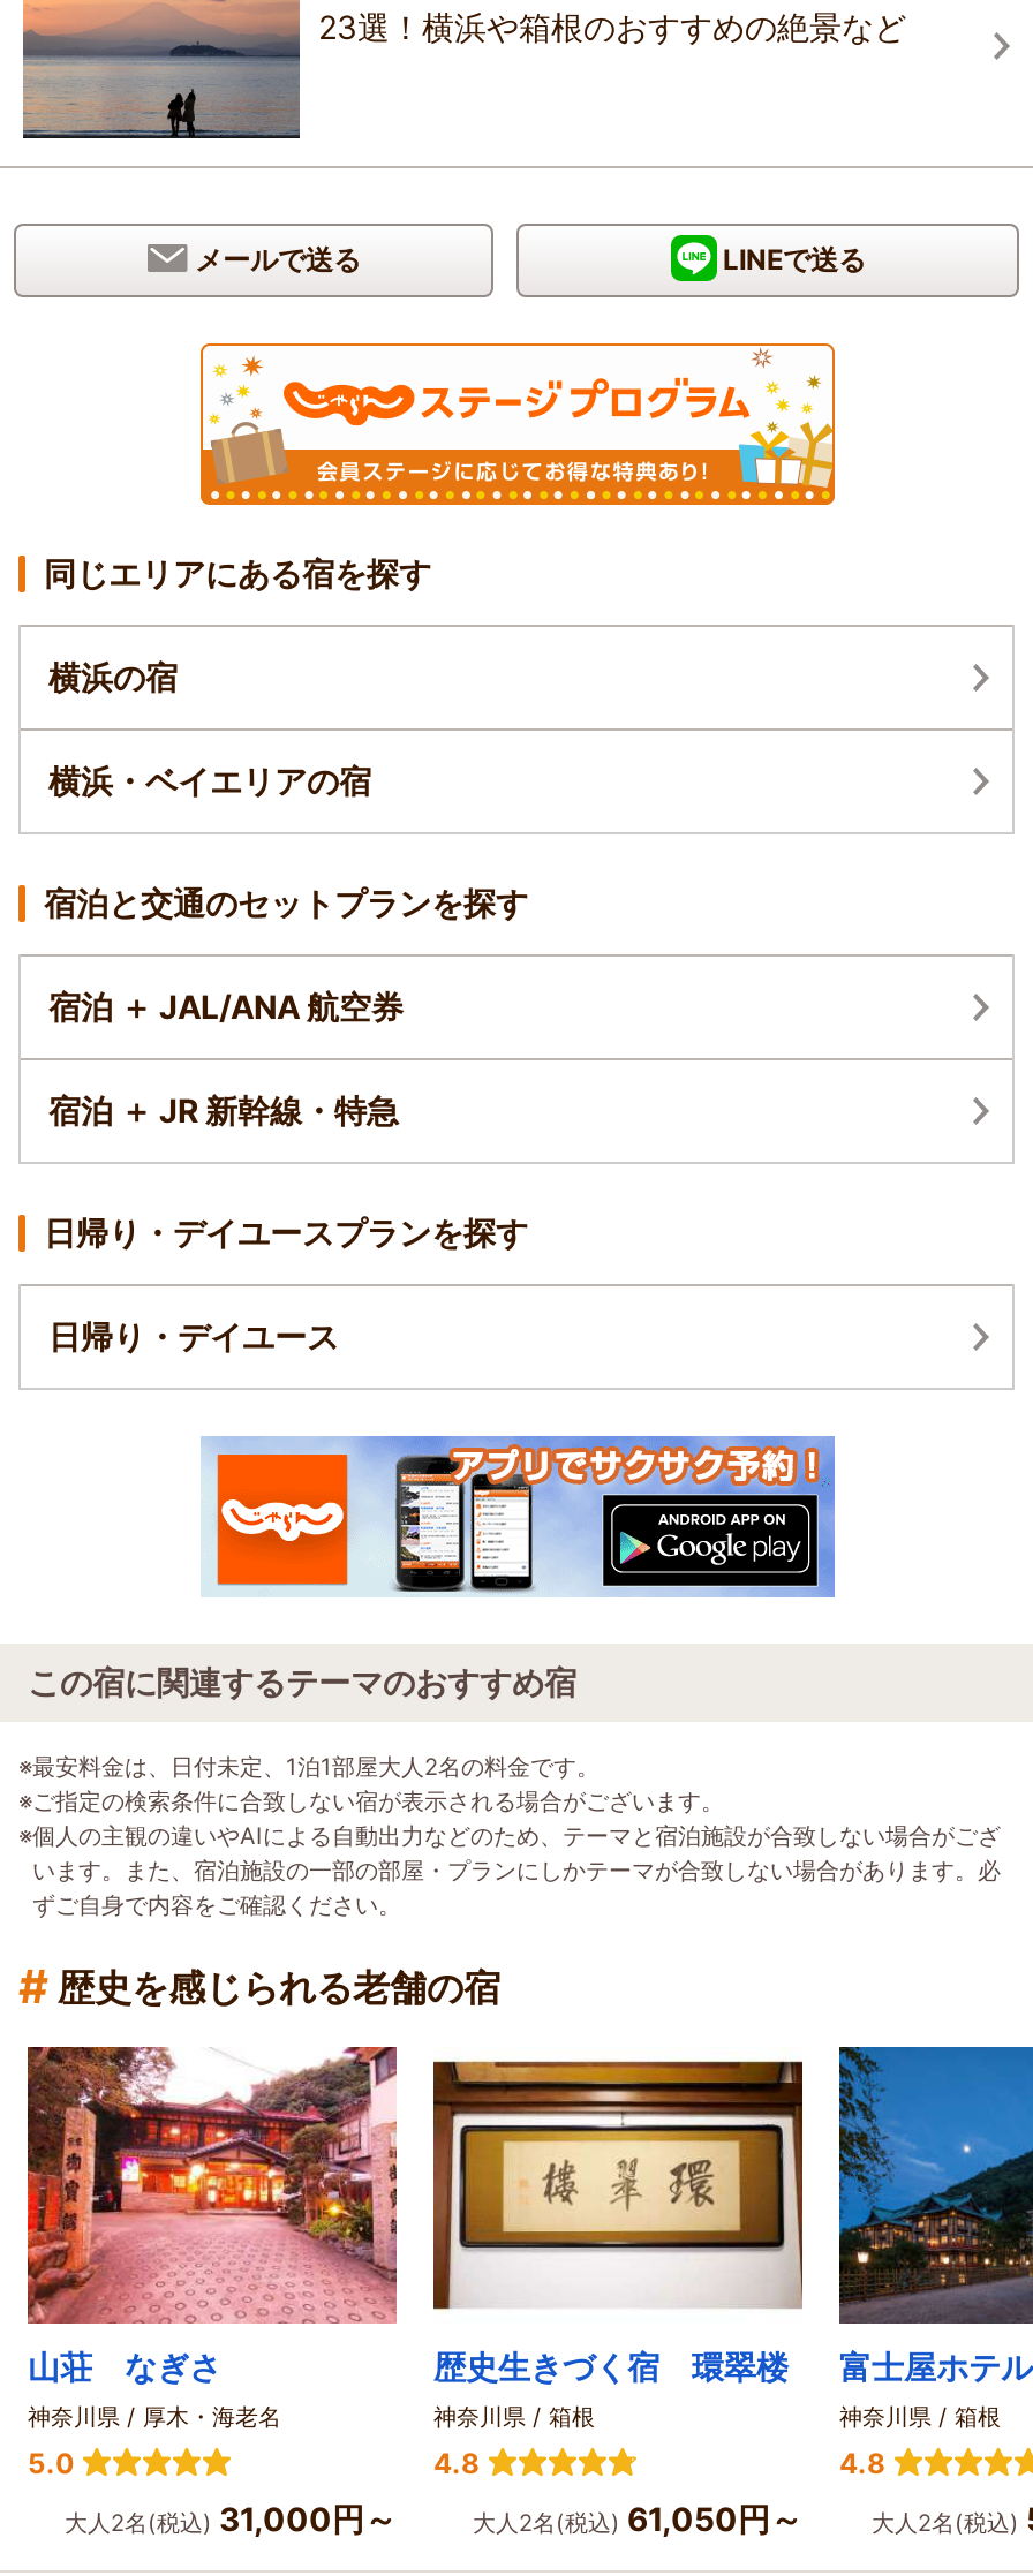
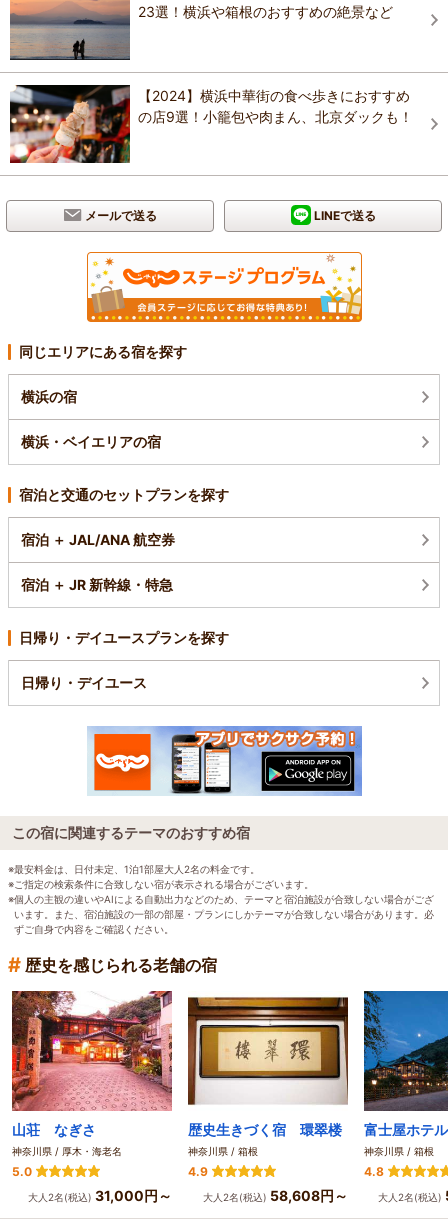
none -> [9,84,413,164] [image] | 【2024】横浜中華街の食べ歩きにおすすめ | の店9選！小籠包や肉まん、北京ダックも！
[433,2446,480,2481] 4.8 -> [188,1164,208,1179] 4.9
[473,2499,802,2538] 大人2名(税込) 61,050円～ -> [203,1187,348,1204] 大人2名(税込) 58,608円～

